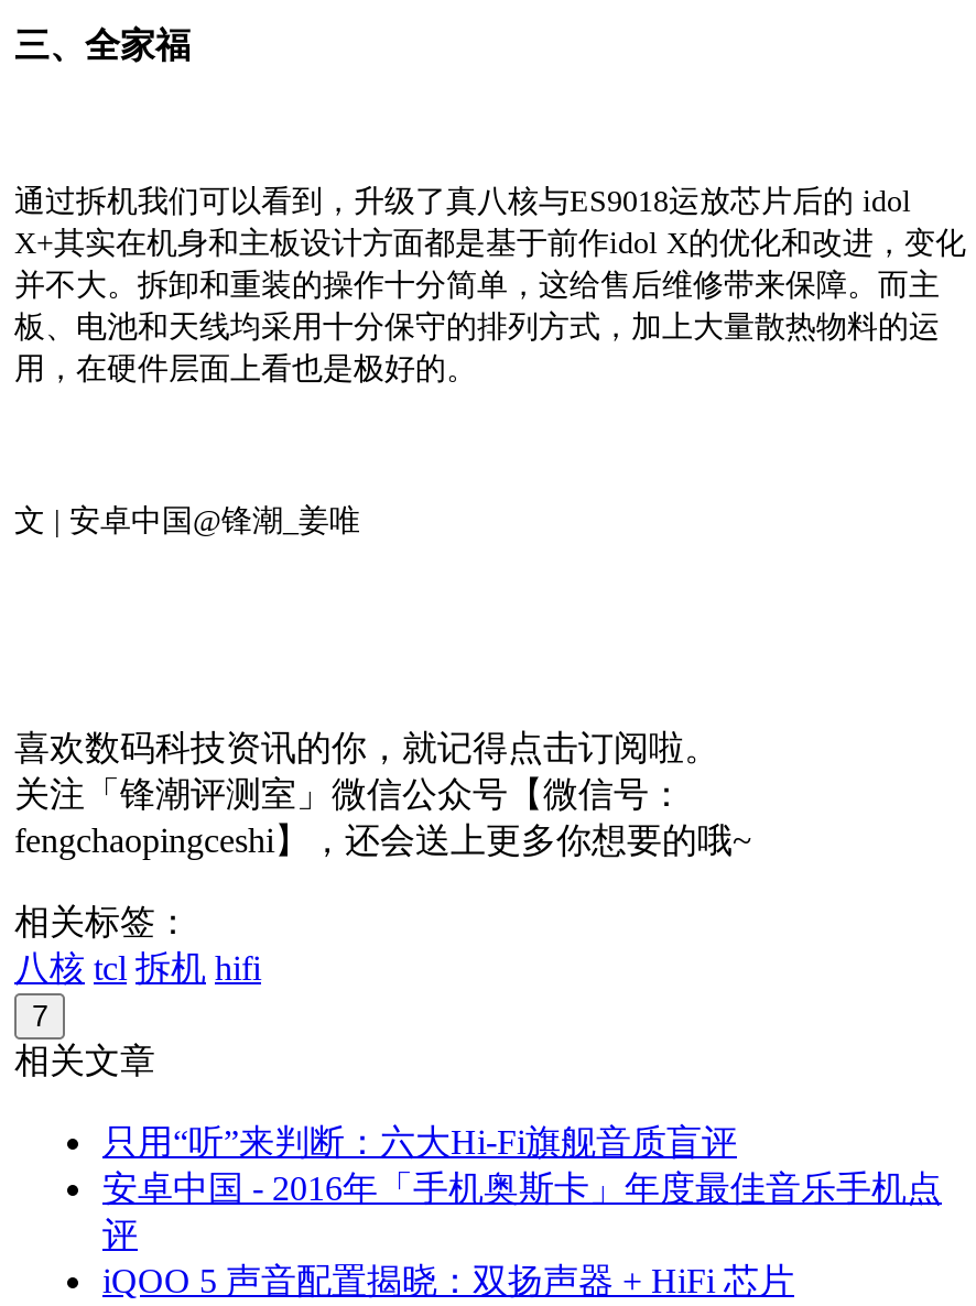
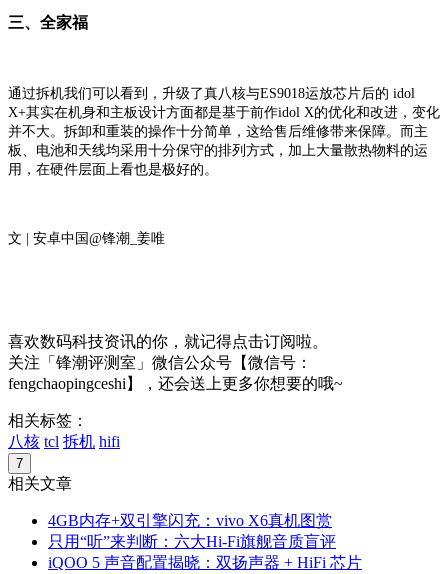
none -> [48,512,332,529] 4GB内存+双引擎闪充：vivo X6真机图赏
moved [102,1122,737,1160] -> [48,533,336,550]: 只用“听”来判断：六大Hi-Fi旗舰音质盲评
[102,1169,942,1252] 安卓中国 - 2016年「手机奥斯卡」年度最佳音乐手机点 | 评 -> none

